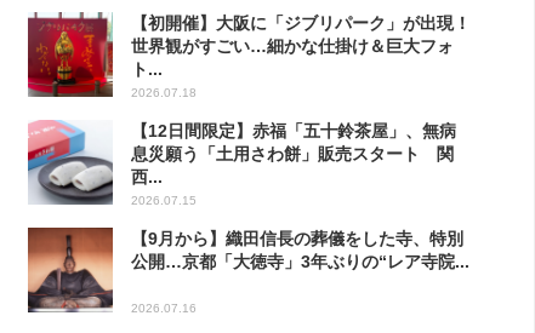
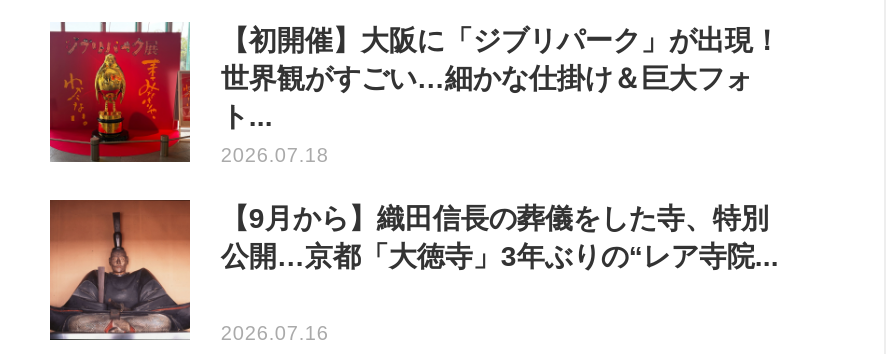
[27,120,457,208] [image] | 【12日間限定】赤福「五十鈴茶屋」、無病 | 息災願う「土用さわ餅」販売スタート 関 | 西... | 2026.07.15 -> none

